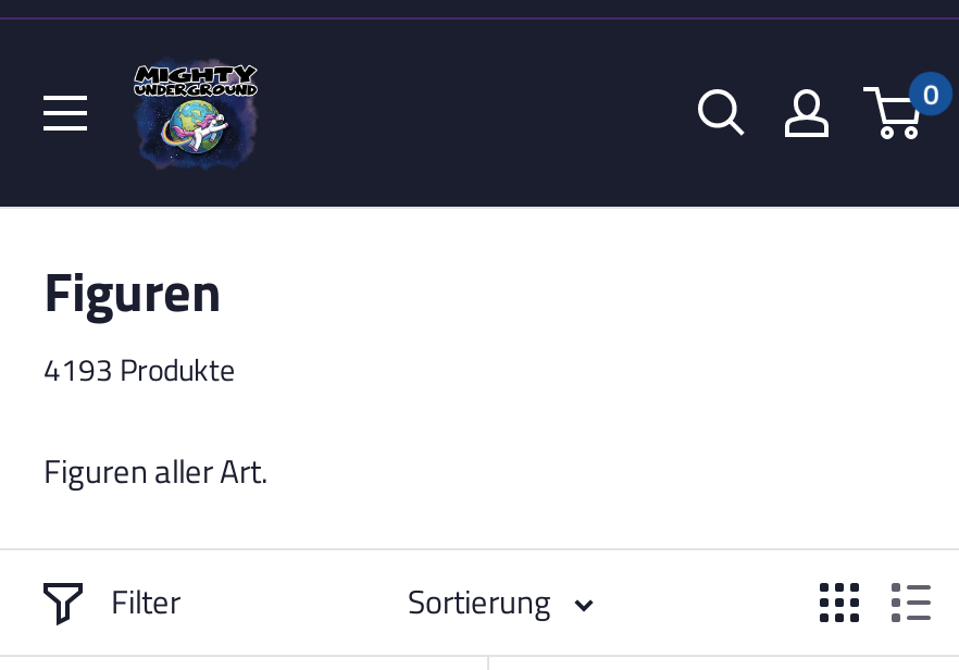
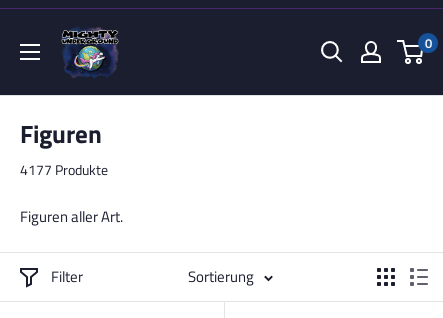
[43,346,235,392] 4193 Produkte -> [20,159,108,180] 4177 Produkte

